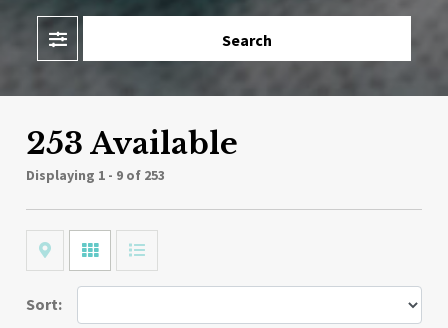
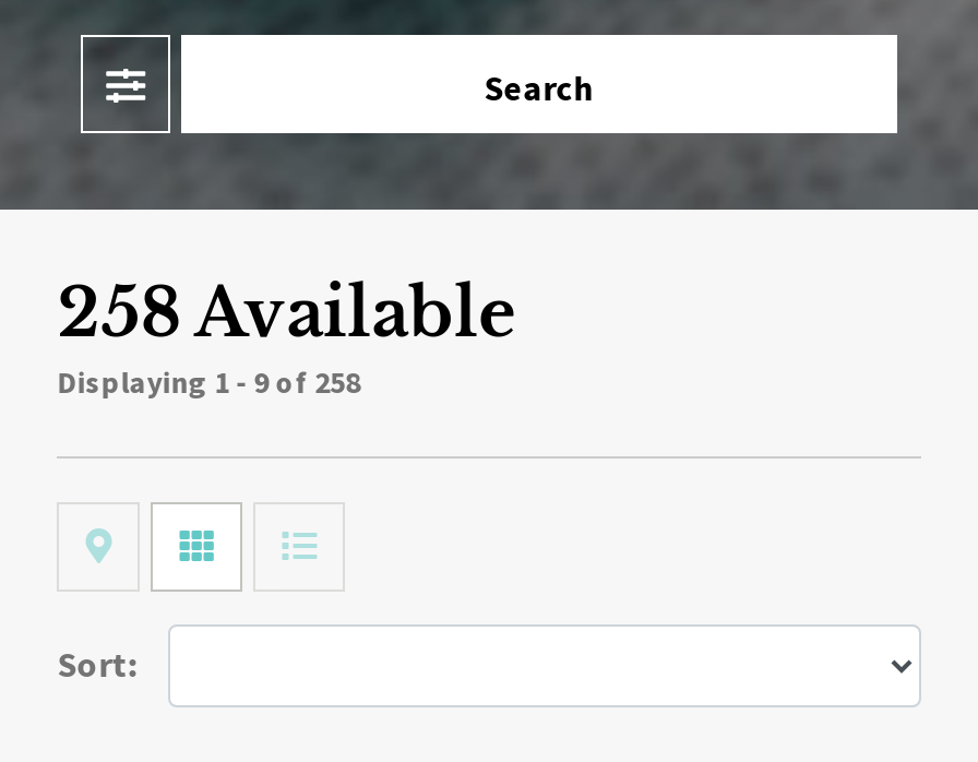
[26,125,238,162] 253 Available -> [57,272,518,353] 258 Available
[26,166,165,184] Displaying 1 - 9 of 253 -> [57,362,361,401] Displaying 1 - 9 of 258

